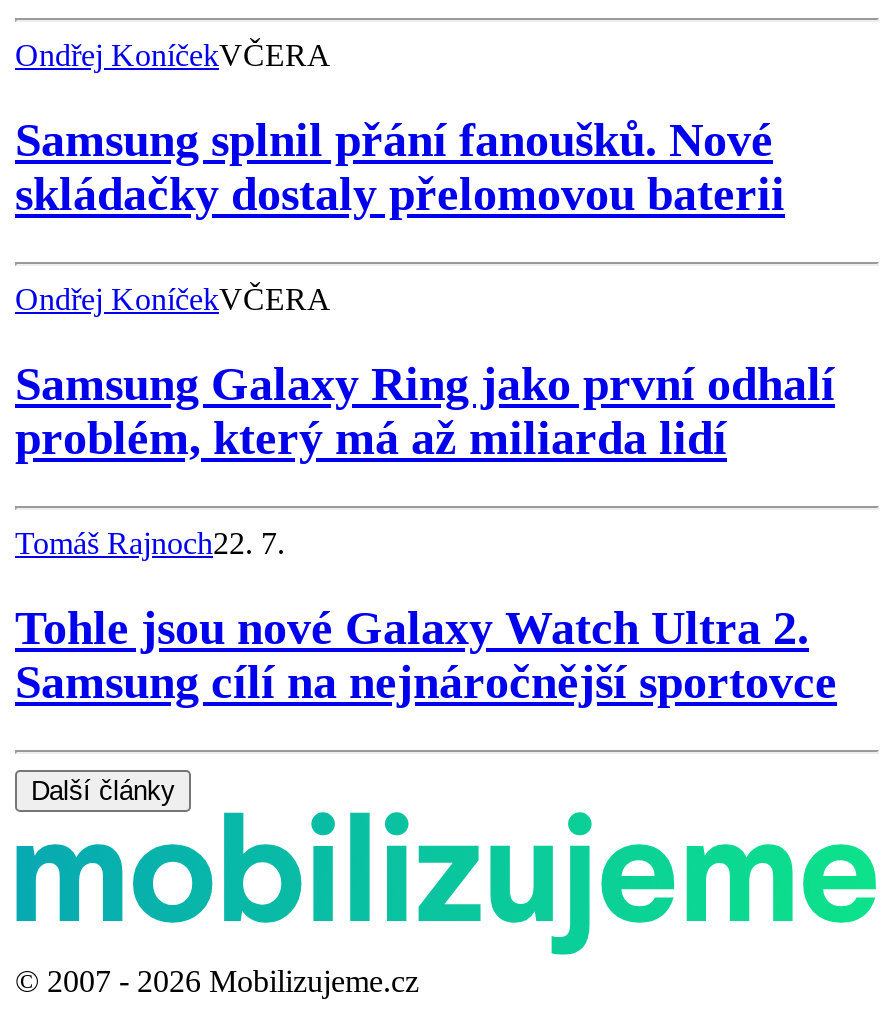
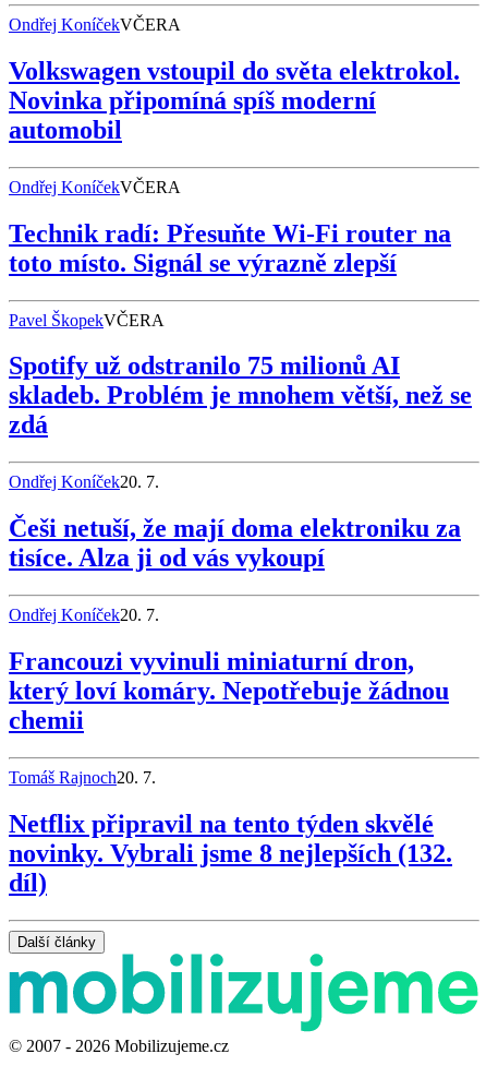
[15,115,785,221] Samsung splnil přání fanoušků. Nové | skládačky dostaly přelomovou baterii -> [9,57,460,144] Volkswagen vstoupil do světa elektrokol. | Novinka připomíná spíš moderní | automobil
[15,358,837,708] Samsung Galaxy Ring jako první odhalí | problém, který má až miliarda lidí | Tomáš Rajnoch22. 7. | Tohle jsou nové Galaxy Watch Ultra 2. | Samsung cílí na nejnáročnější sportovce -> [9,219,472,897] Technik radí: Přesuňte Wi-Fi router na | toto místo. Signál se výrazně zlepší | Pavel ŠkopekVČERA | Spotify už odstranilo 75 milionů AI | skladeb. Problém je mnohem větší, než se | zdá | Ondřej Koníček20. 7. | Češi netuší, že mají doma elektroniku za | tisíce. Alza ji od vás vykoupí | Ondřej Koníček20. 7. | Francouzi vyvinuli miniaturní dron, | který loví komáry. Nepotřebuje žádnou | chemii | Tomáš Rajnoch20. 7. | Netflix připravil na tento týden skvělé | novinky. Vybrali jsme 8 nejlepších (132. | díl)

